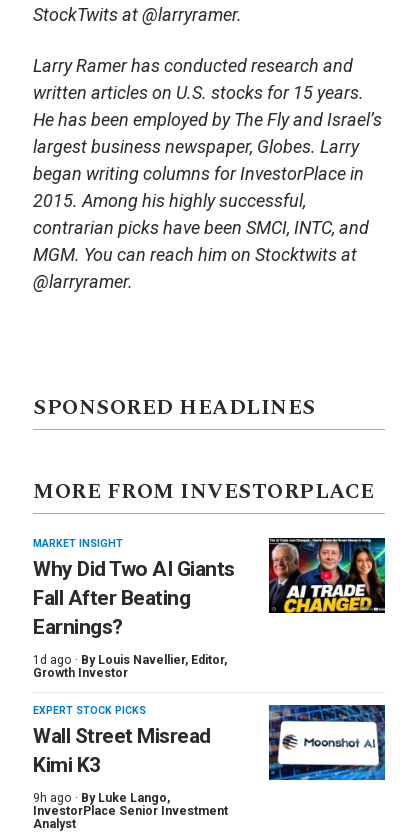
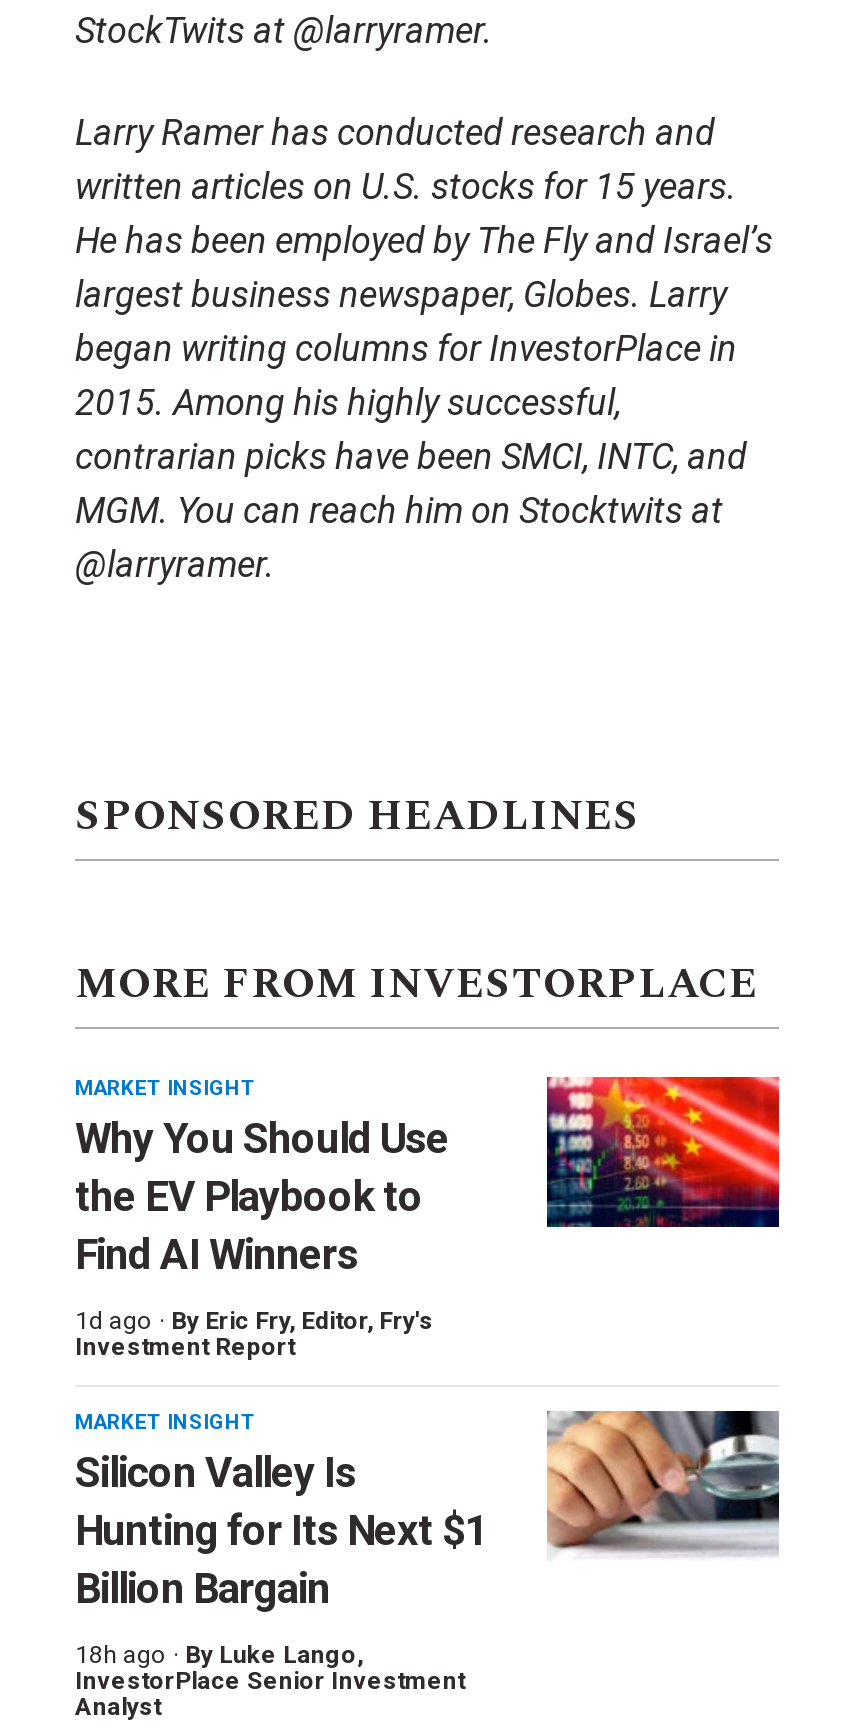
[268,537,386,614] [image] -> [545,1074,781,1230] [image]
[33,557,234,639] Why Did Two AI Giants | Fall After Beating | Earnings? -> [75,1115,449,1279] Why You Should Use | the EV Playbook to | Find AI Winners
[33,653,227,680] 1d ago · By Louis Navellier, Editor, | Growth Investor -> [75,1307,433,1361] 1d ago · By Eric Fry, Editor, Fry's | Investment Report
[33,704,210,777] EXPERT STOCK PICKS | Wall Street Misread | Kimi K3 -> [75,1409,488,1613] MARKET INSIGHT | Silicon Valley Is | Hunting for Its Next $1 | Billion Bargain
[268,704,386,781] [image] -> [547,1410,781,1560] [image]
[33,791,170,805] 9h ago · By Luke Lango, -> [75,1641,363,1669] 18h ago · By Luke Lango,

